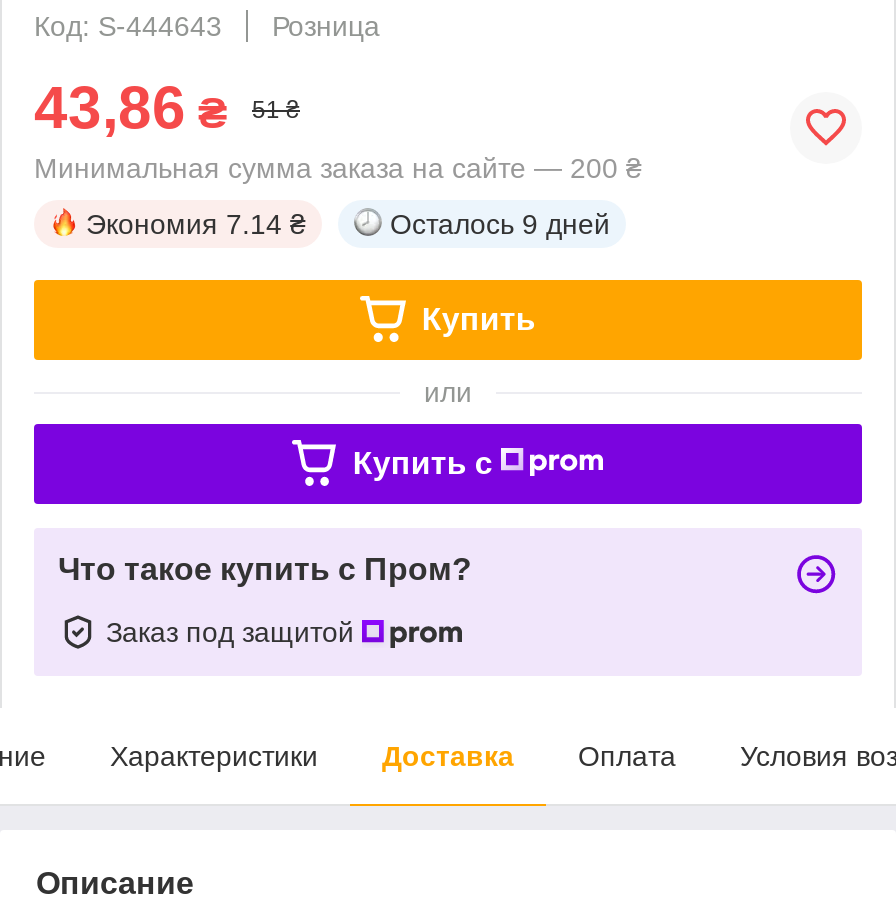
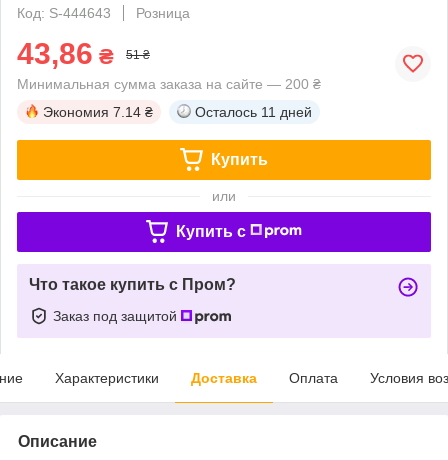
[390,208,610,240] Осталось 9 дней -> [195,104,312,120] Осталось 11 дней

